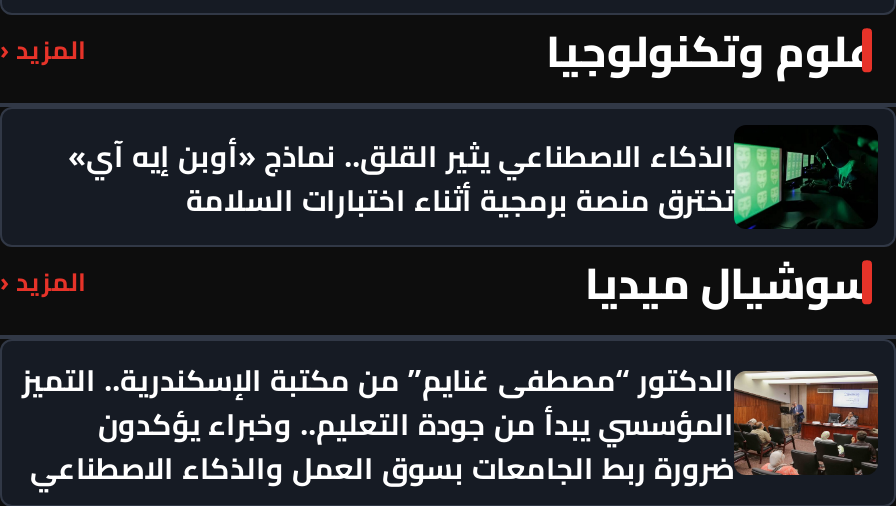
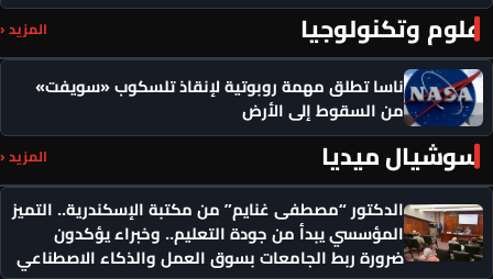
[68,124,878,228] [image] | الذكاء الاصطناعي يثير القلق.. نماذج «أوبن إيه آي» | تخترق منصة برمجية أثناء اختبارات السلامة -> [35,68,484,127] [image] | ناسا تطلق مهمة روبوتية لإنقاذ تلسكوب «سويفت» | من السقوط إلى الأرض

